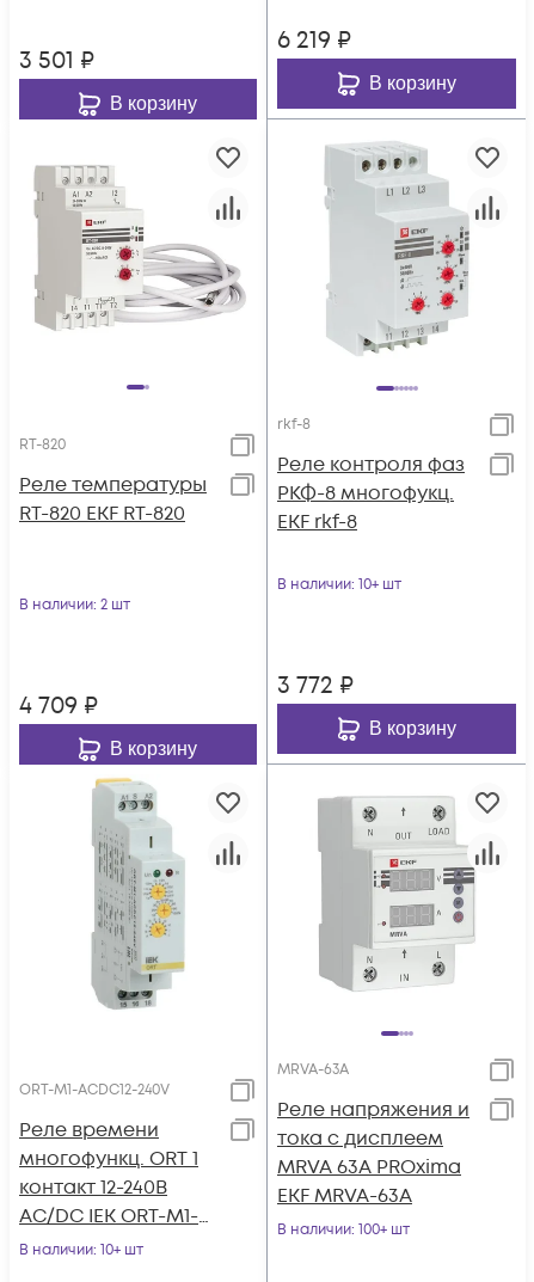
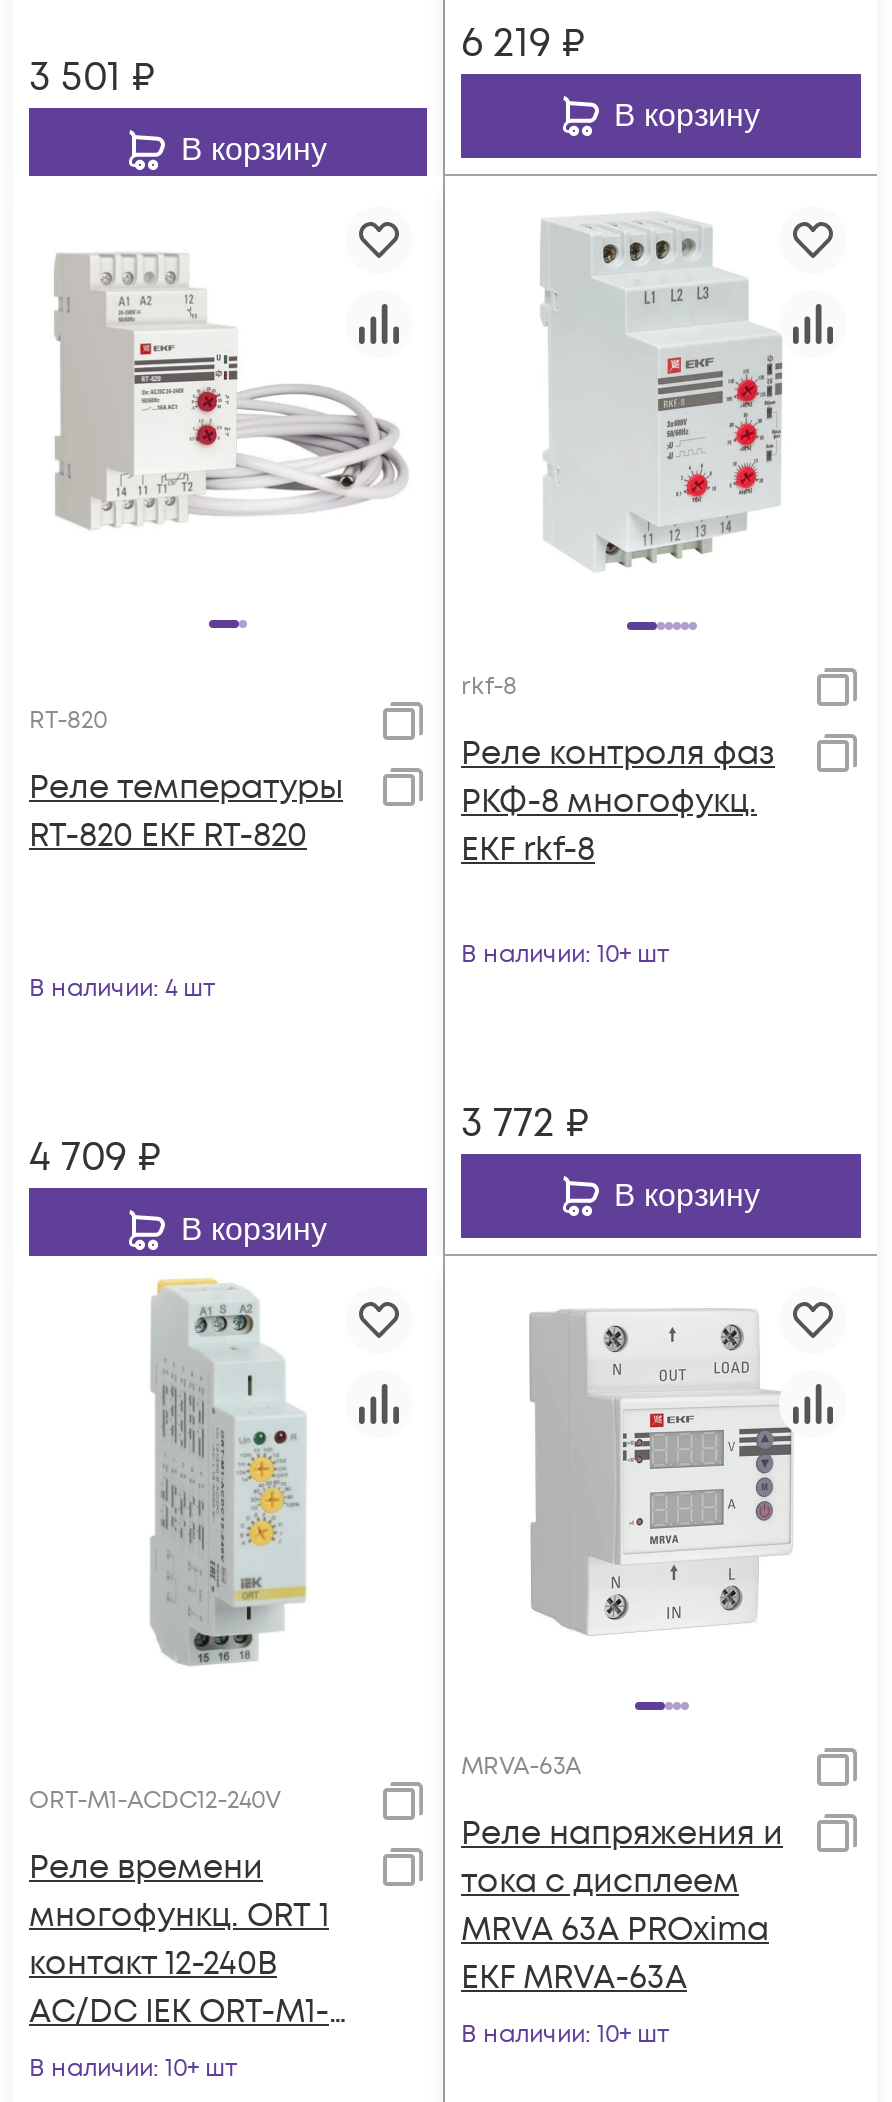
[19,595,130,615] В наличии: 2 шт -> [29,972,215,1006] В наличии: 4 шт
[277,1220,410,1240] В наличии: 100+ шт -> [461,2018,669,2052] В наличии: 10+ шт

